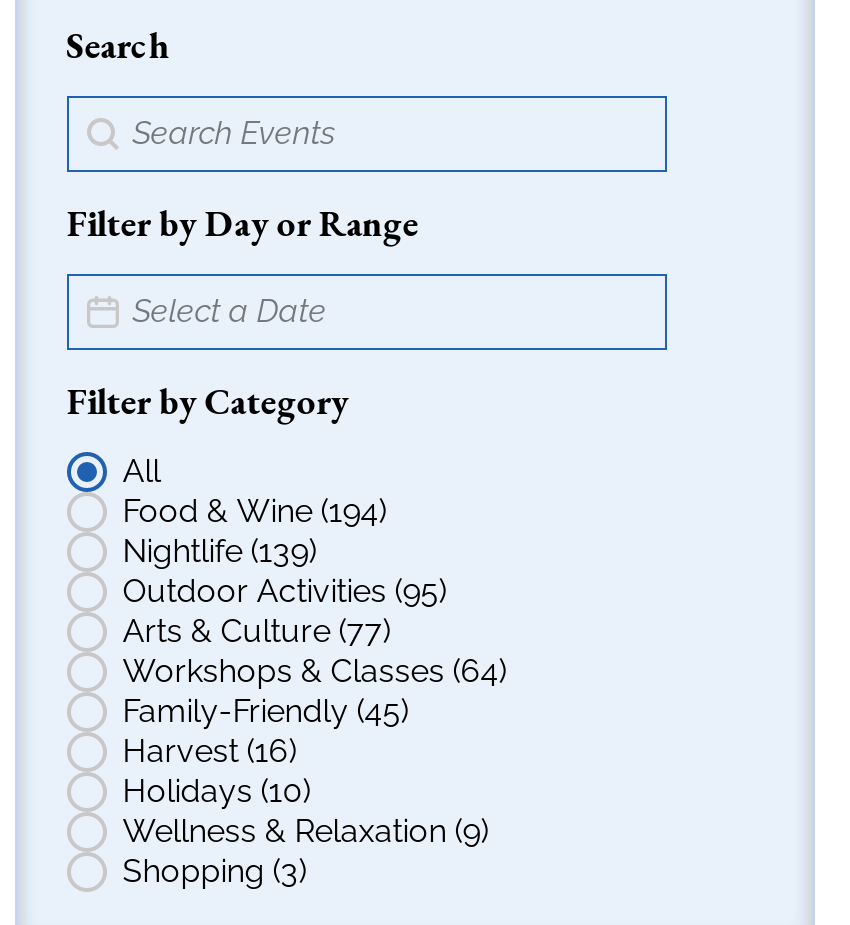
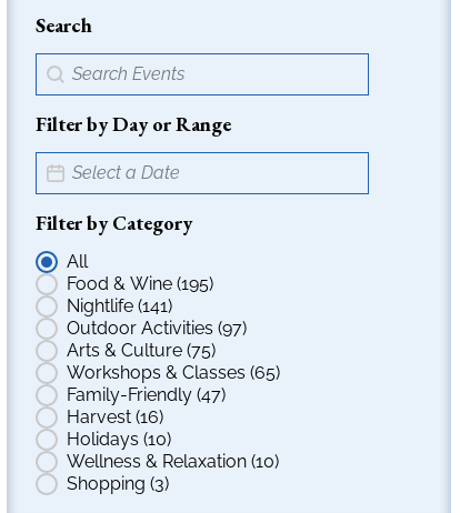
[122,493,386,531] Food & Wine (194) -> [66,273,213,294] Food & Wine (195)
[122,533,316,571] Nightlife (139) -> [66,295,172,316] Nightlife (141)
[122,573,446,611] Outdoor Activities (95) -> [66,318,246,339] Outdoor Activities (97)
[122,613,390,651] Arts & Culture (77) -> [66,340,215,361] Arts & Culture (75)
[122,653,506,691] Workshops & Classes (64) -> [66,362,280,383] Workshops & Classes (65)
[122,693,408,731] Family-Friendly (45) -> [66,384,225,405] Family-Friendly (47)
[122,813,488,851] Wellness & Relaxation (9) -> [66,451,279,472] Wellness & Relaxation (10)

